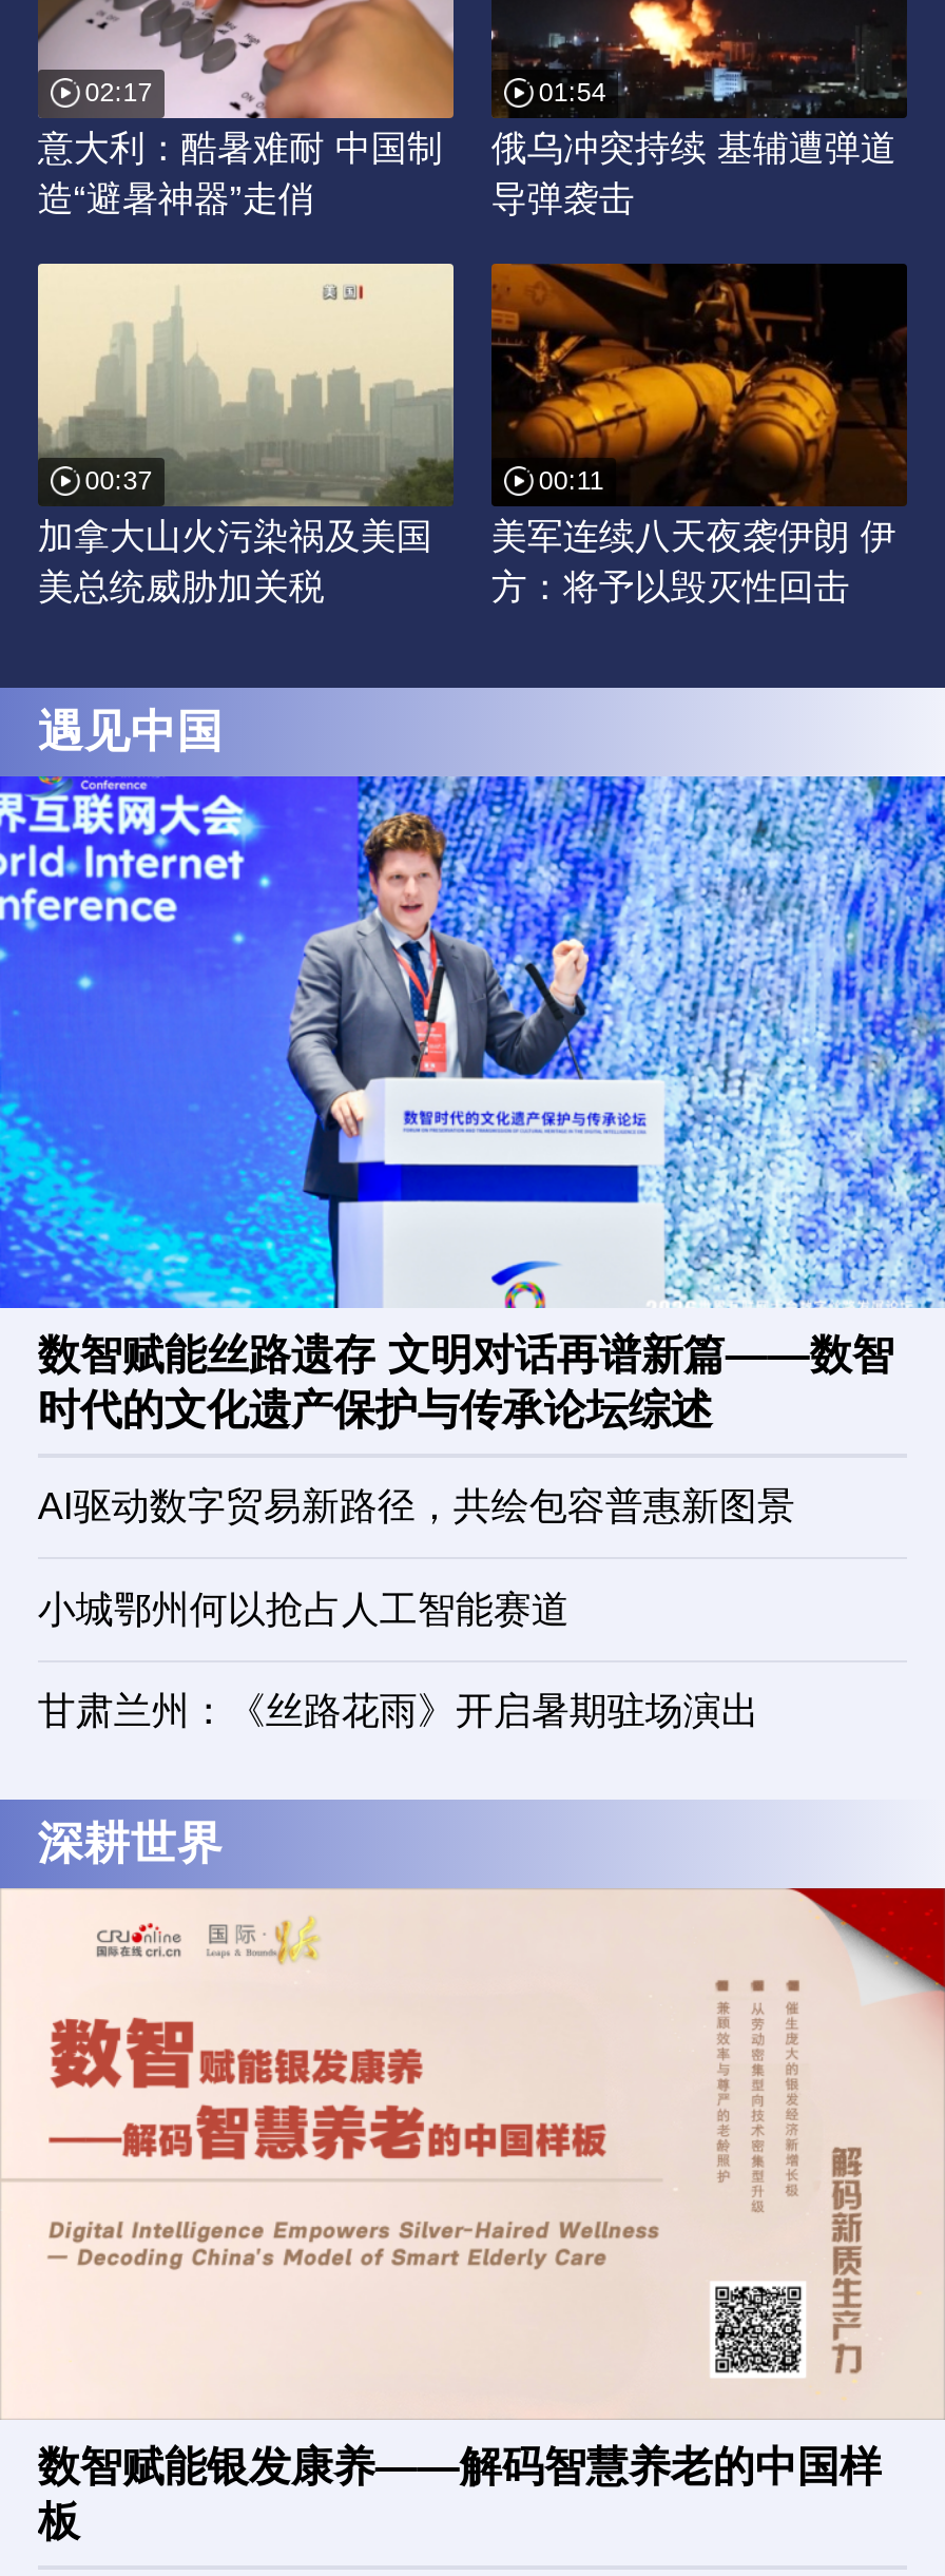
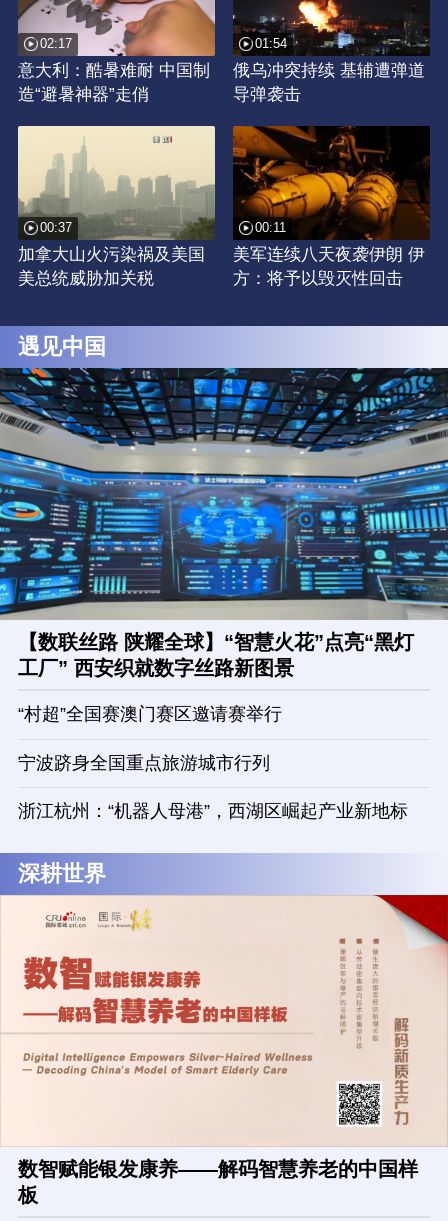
[6,774,939,1432] [image] | 数智赋能丝路遗存 文明对话再谱新篇——数智 | 时代的文化遗产保护与传承论坛综述 -> [3,367,445,679] [image] | 【数联丝路 陕耀全球】“智慧火花”点亮“黑灯 | 工厂” 西安织就数字丝路新图景
[38,1486,795,1528] AI驱动数字贸易新路径，共绘包容普惠新图景 -> [18,704,282,724] “村超”全国赛澳门赛区邀请赛举行
[38,1588,569,1630] 小城鄂州何以抢占人工智能赛道 -> [18,753,270,773] 宁波跻身全国重点旅游城市行列
[38,1690,759,1732] 甘肃兰州：《丝路花雨》开启暑期驻场演出 -> [18,801,408,821] 浙江杭州：“机器人母港”，西湖区崛起产业新地标

